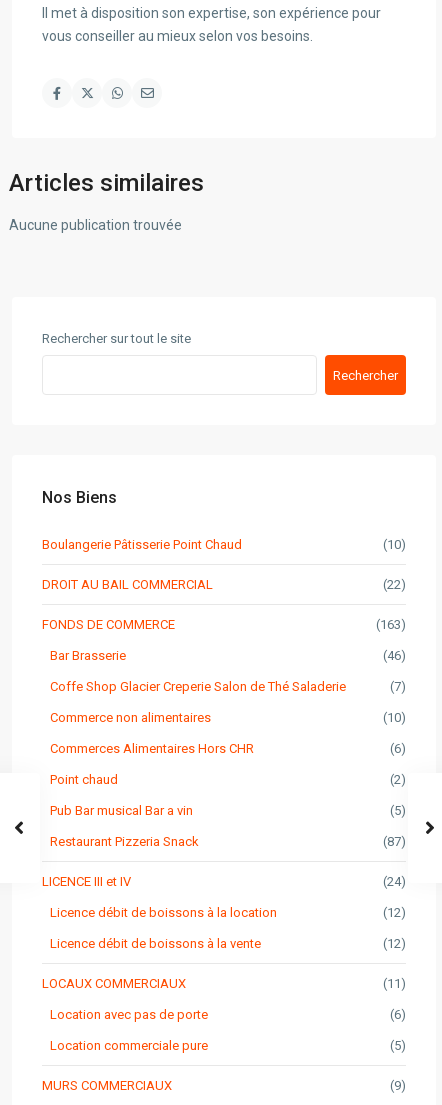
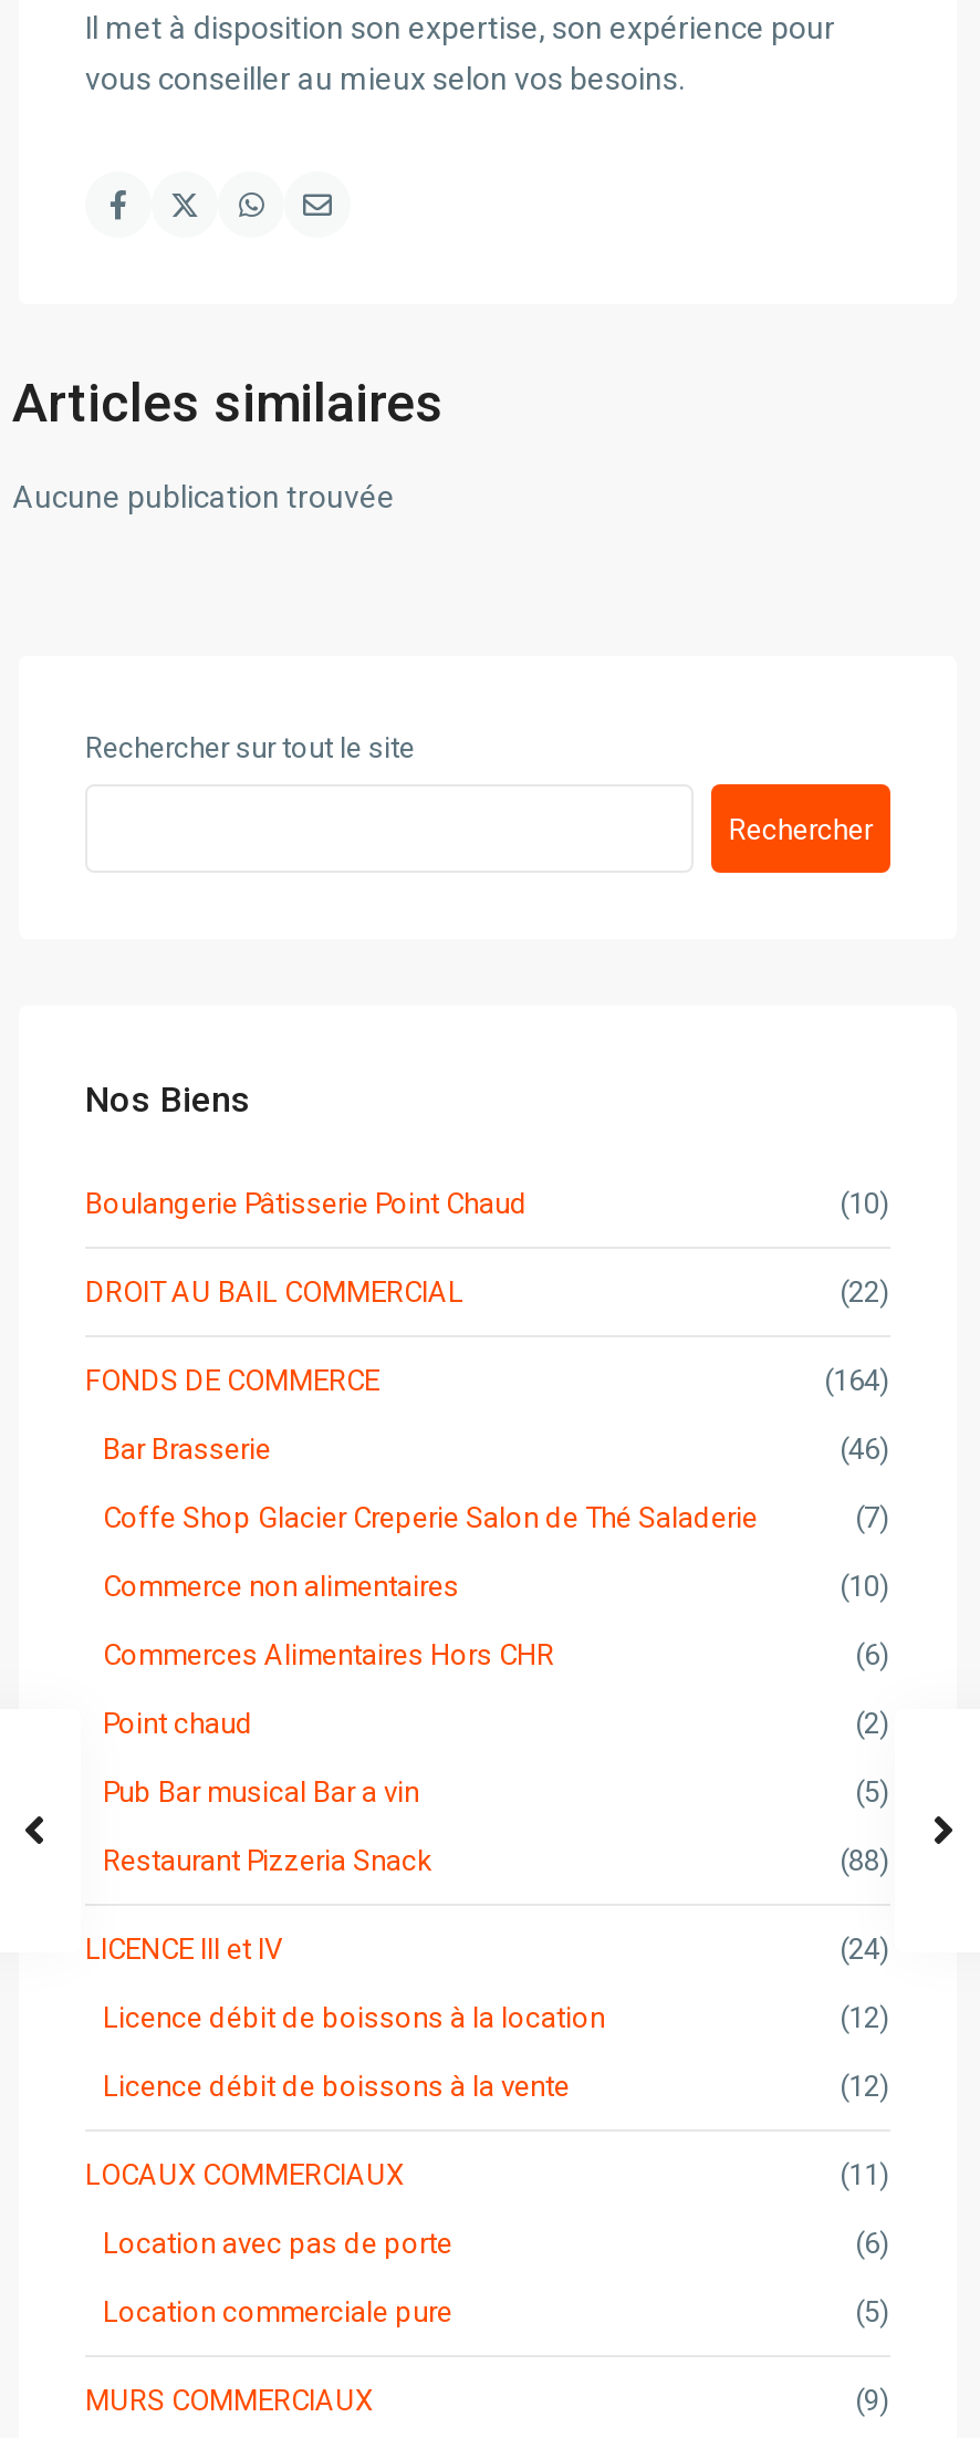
[376,617,406,632] (163) -> [824,1364,890,1397] (164)
[383,834,406,849] (87) -> [840,1844,890,1877] (88)

